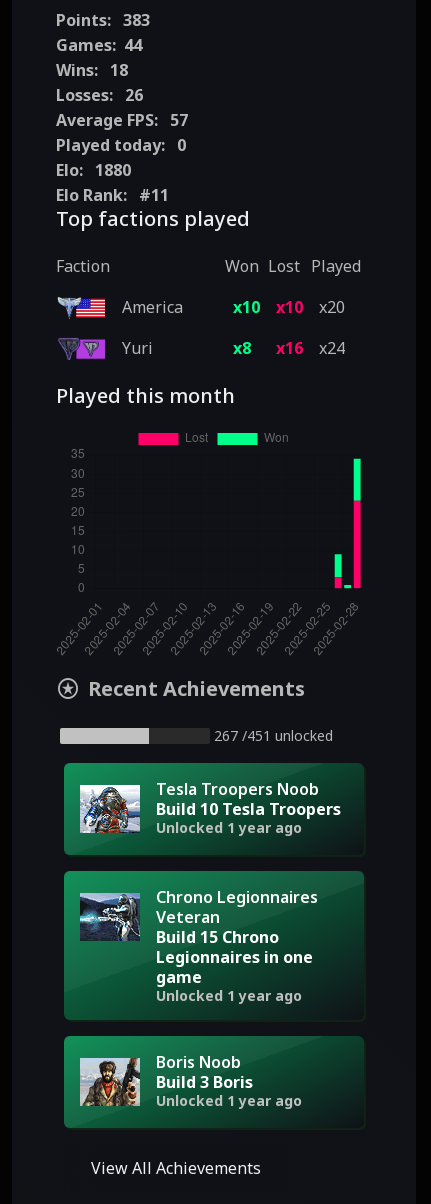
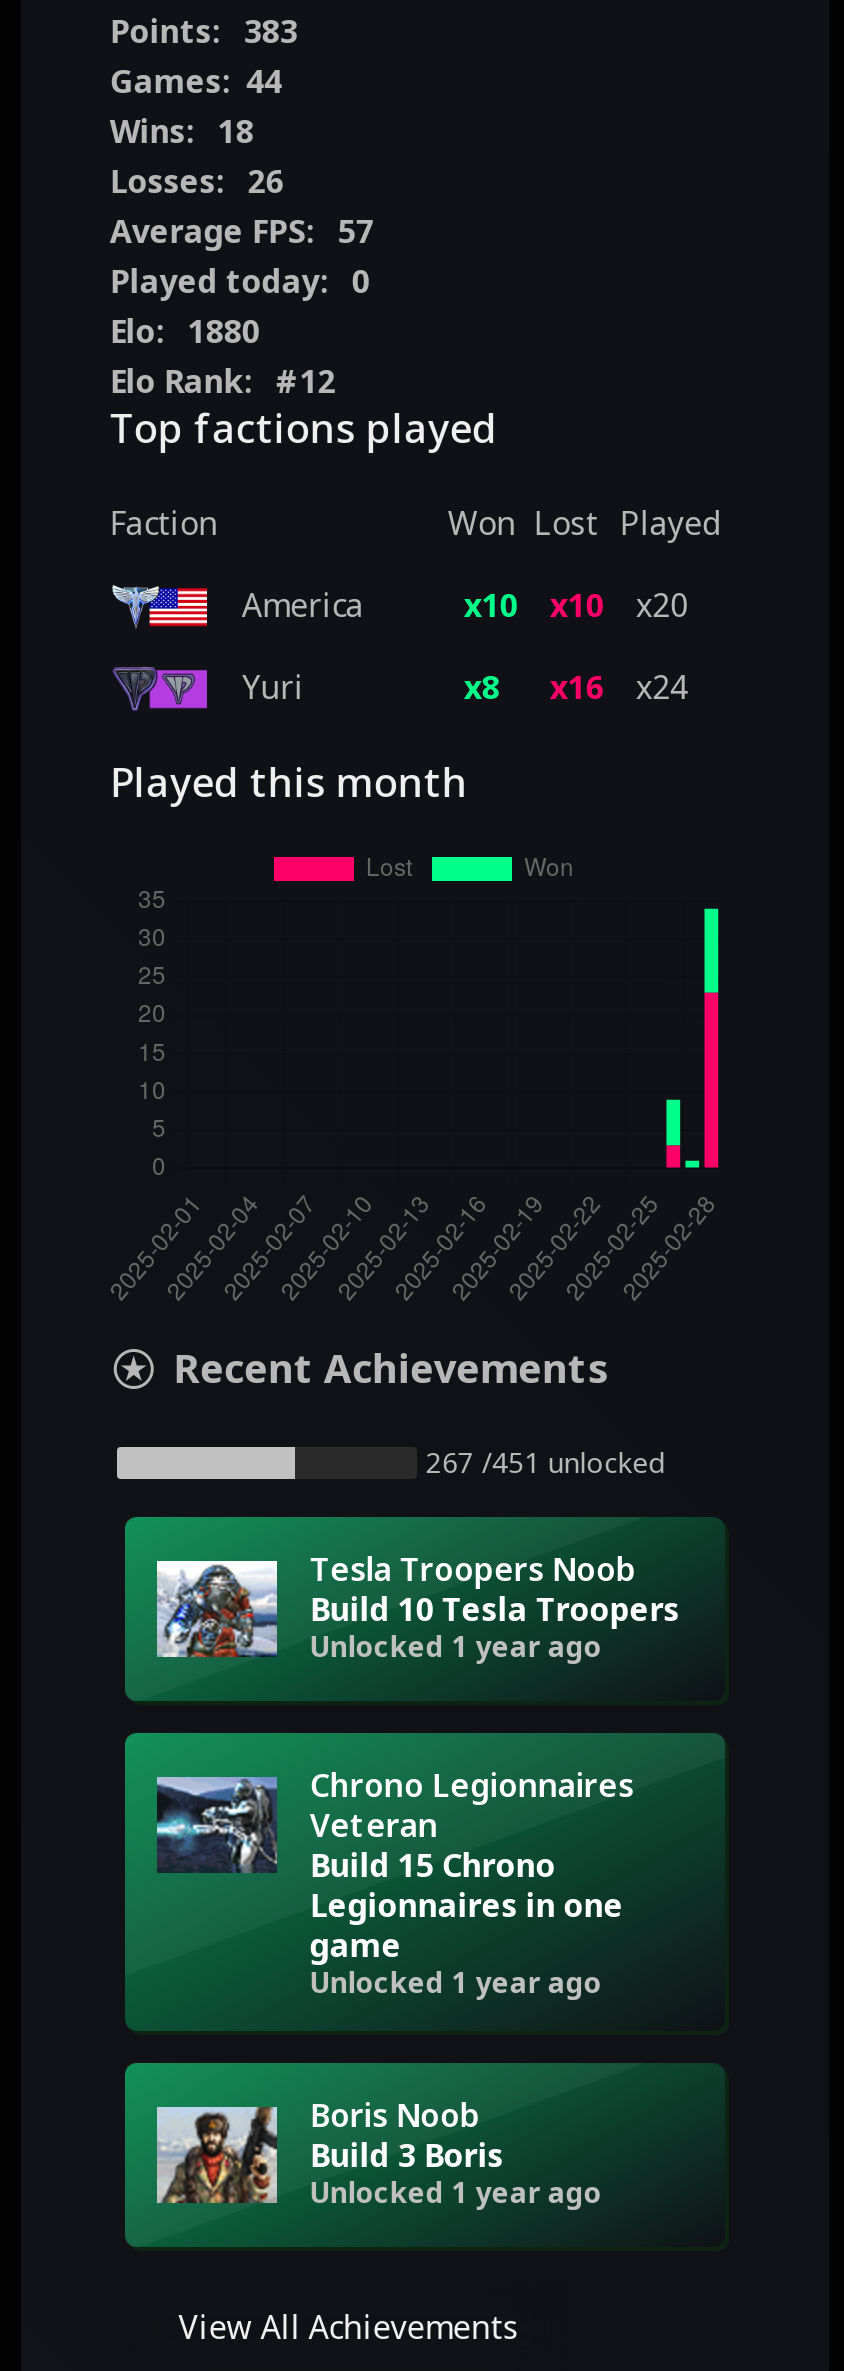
[56,184,169,206] Elo Rank: #11 -> [110,360,336,404] Elo Rank: #12

